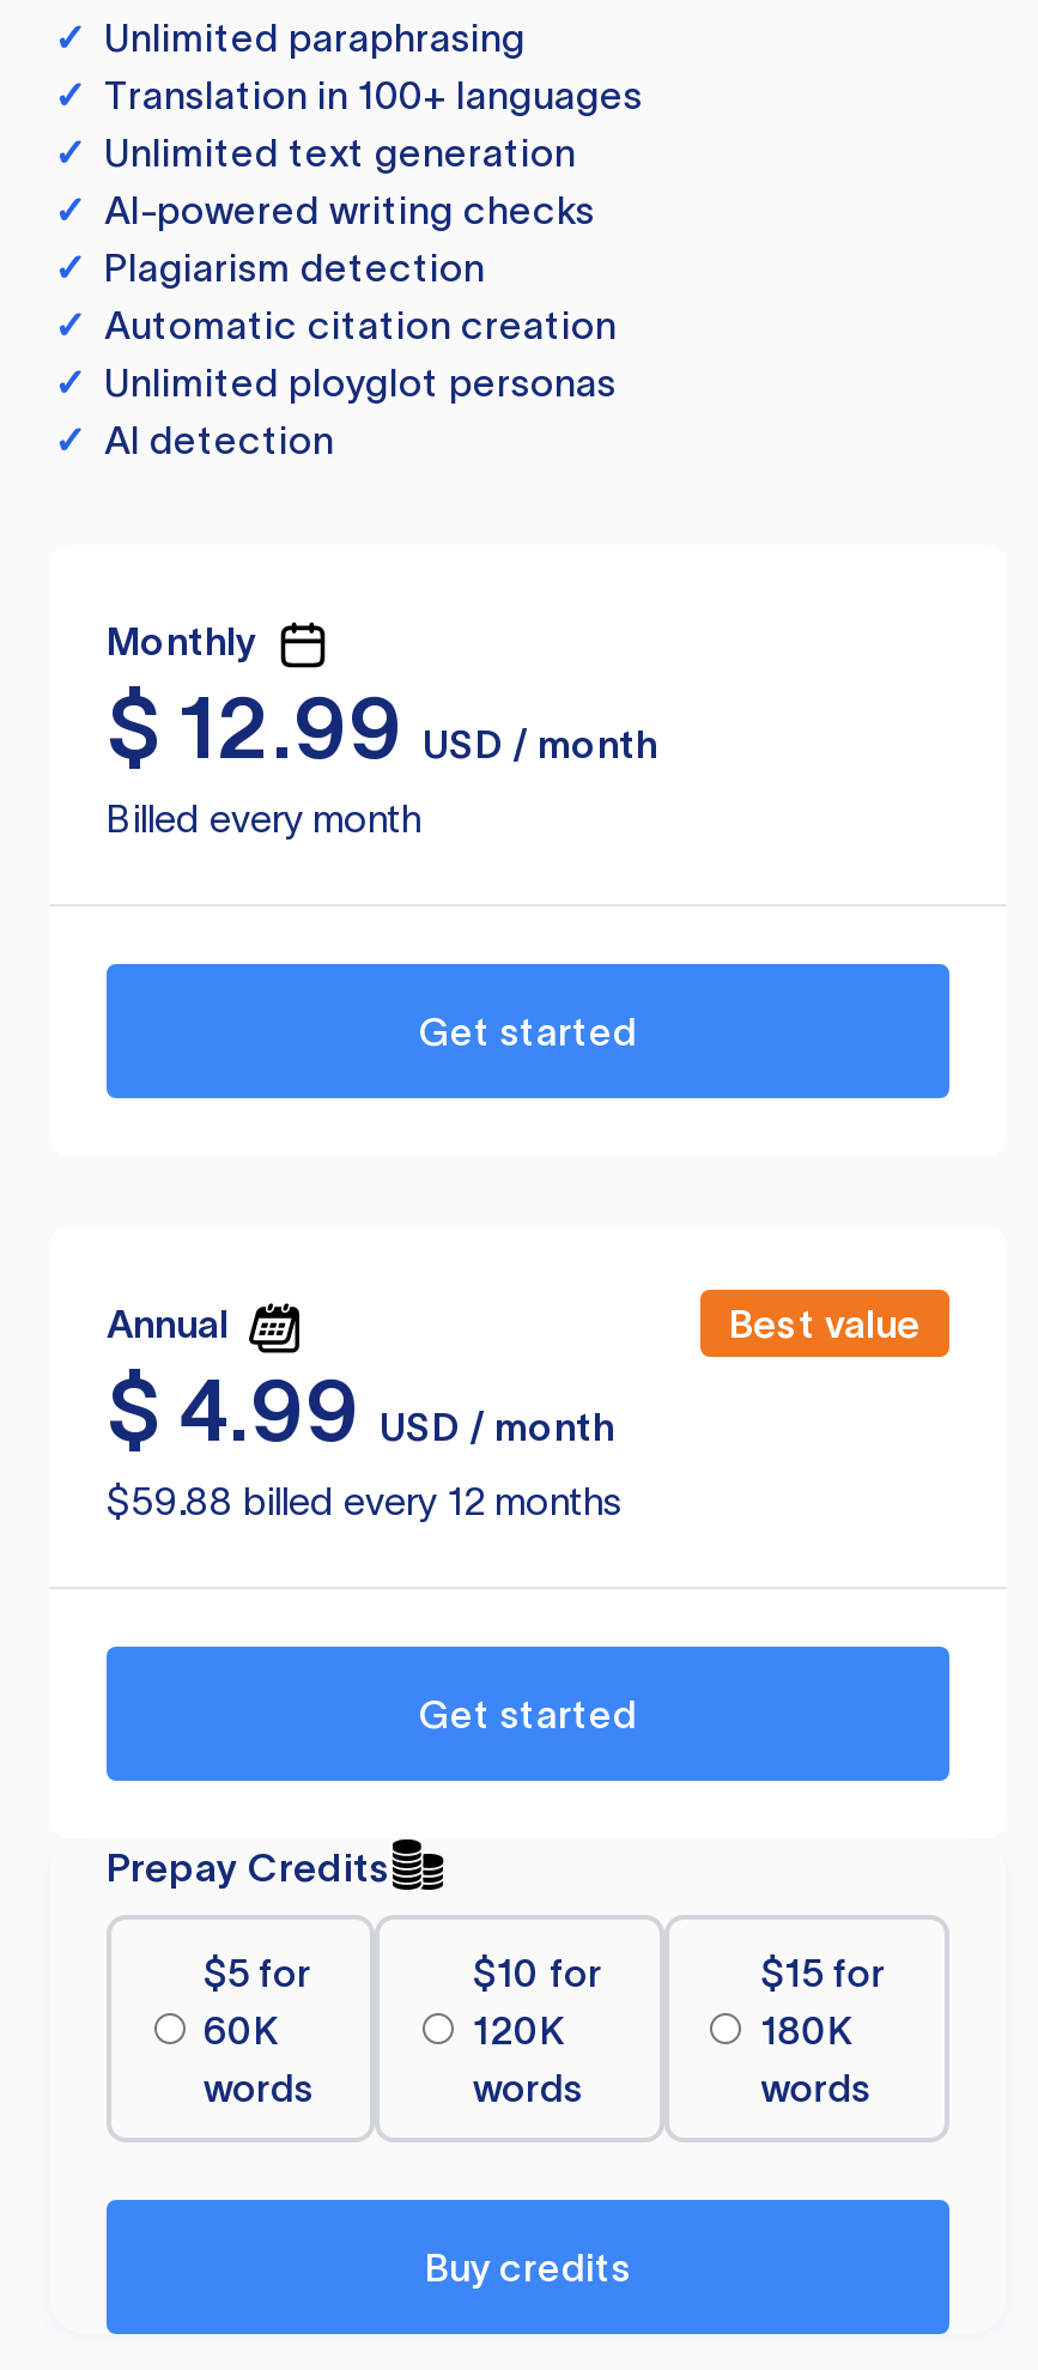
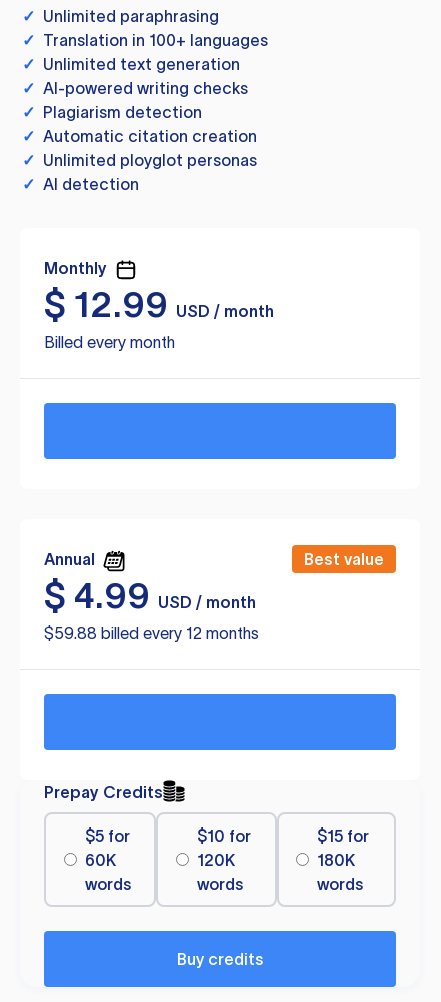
[419,1010,637,1053] Get started -> none
[419,1692,637,1736] Get started -> none

